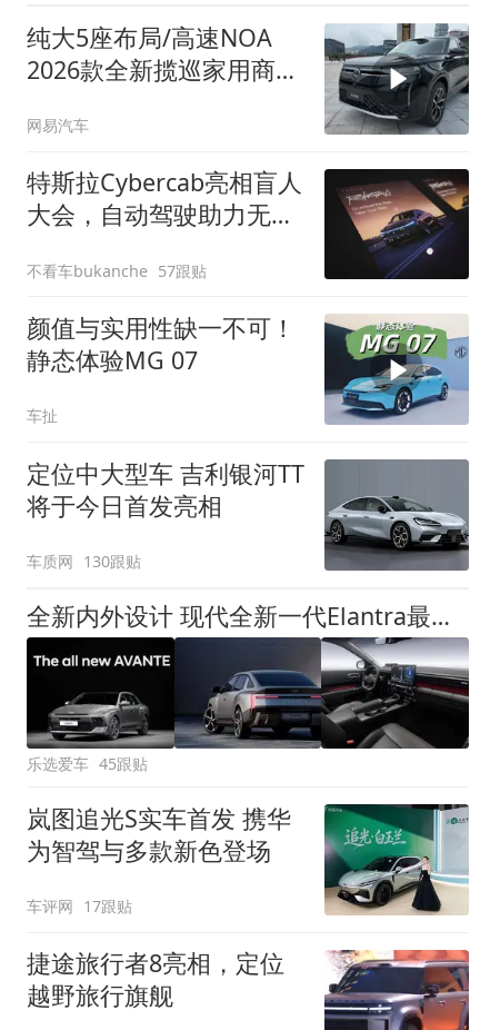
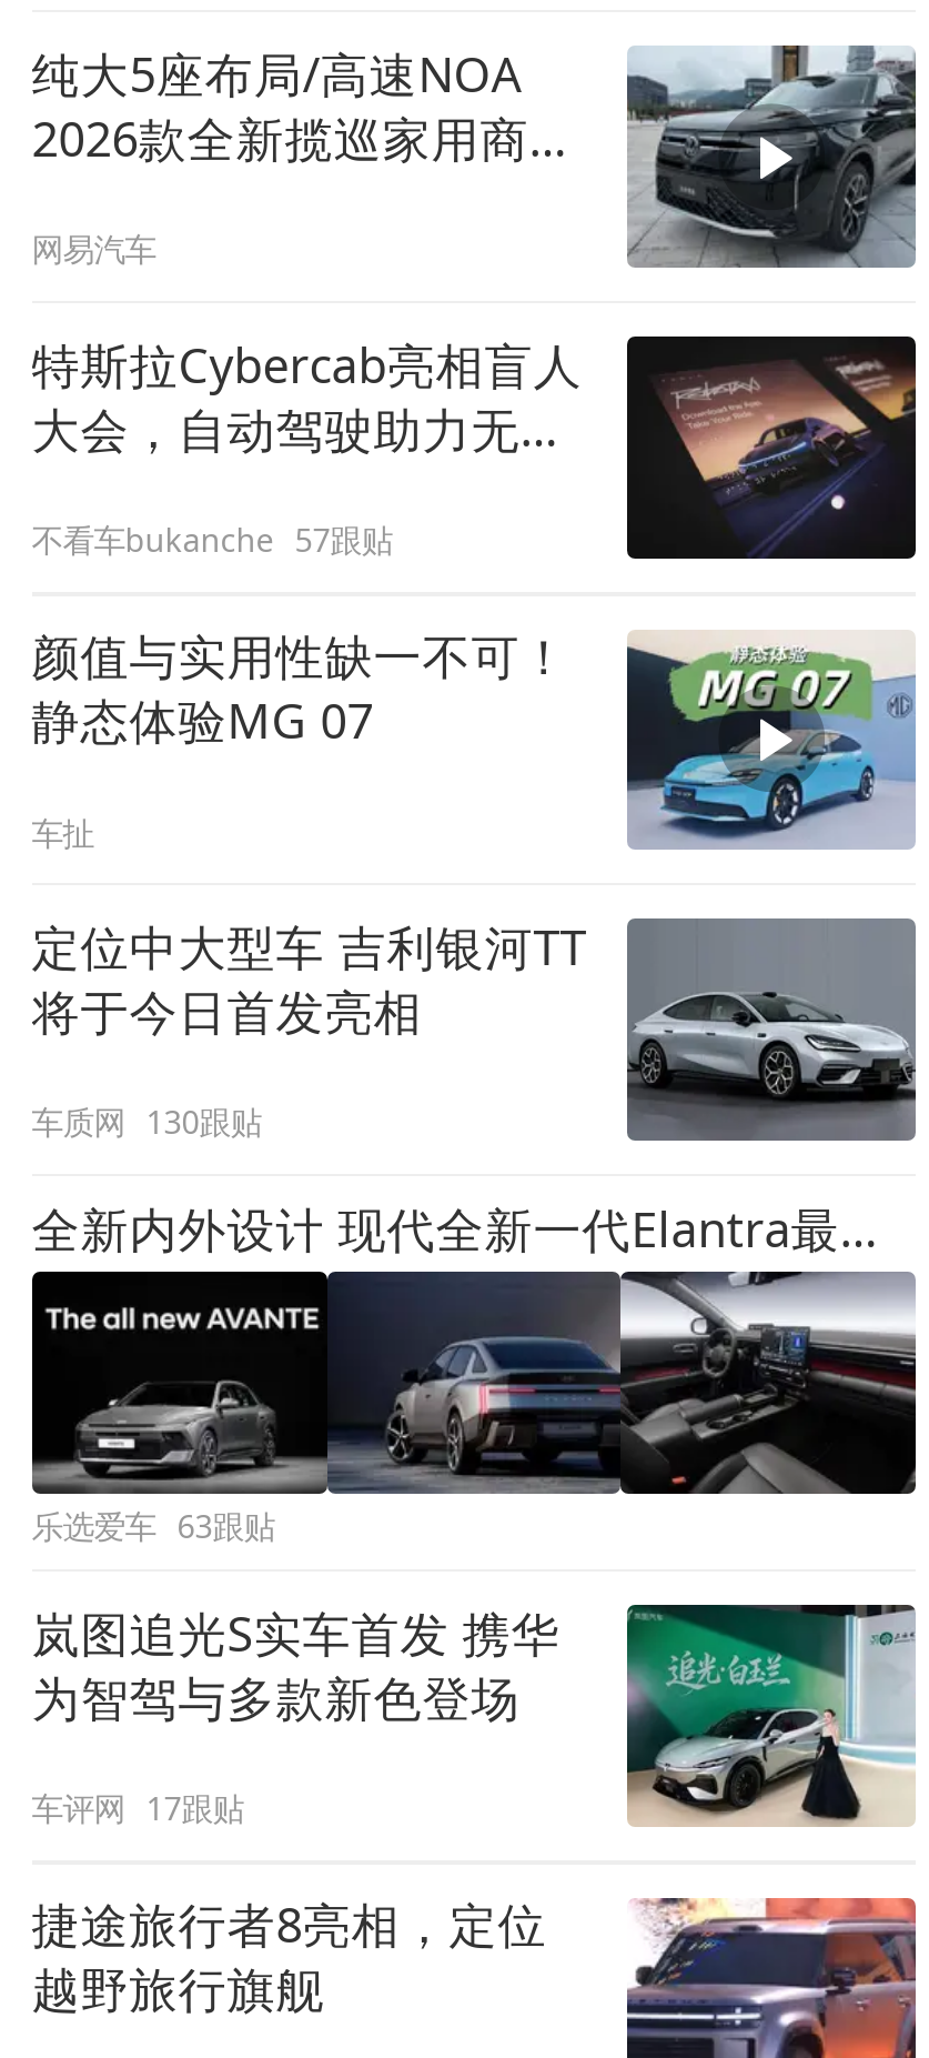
[26,754,148,775] 乐选爱车 45跟贴 -> [32,1504,275,1546] 乐选爱车 63跟贴

